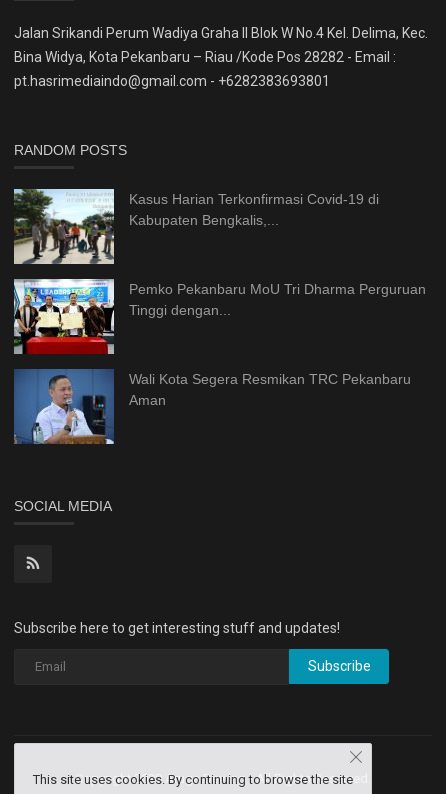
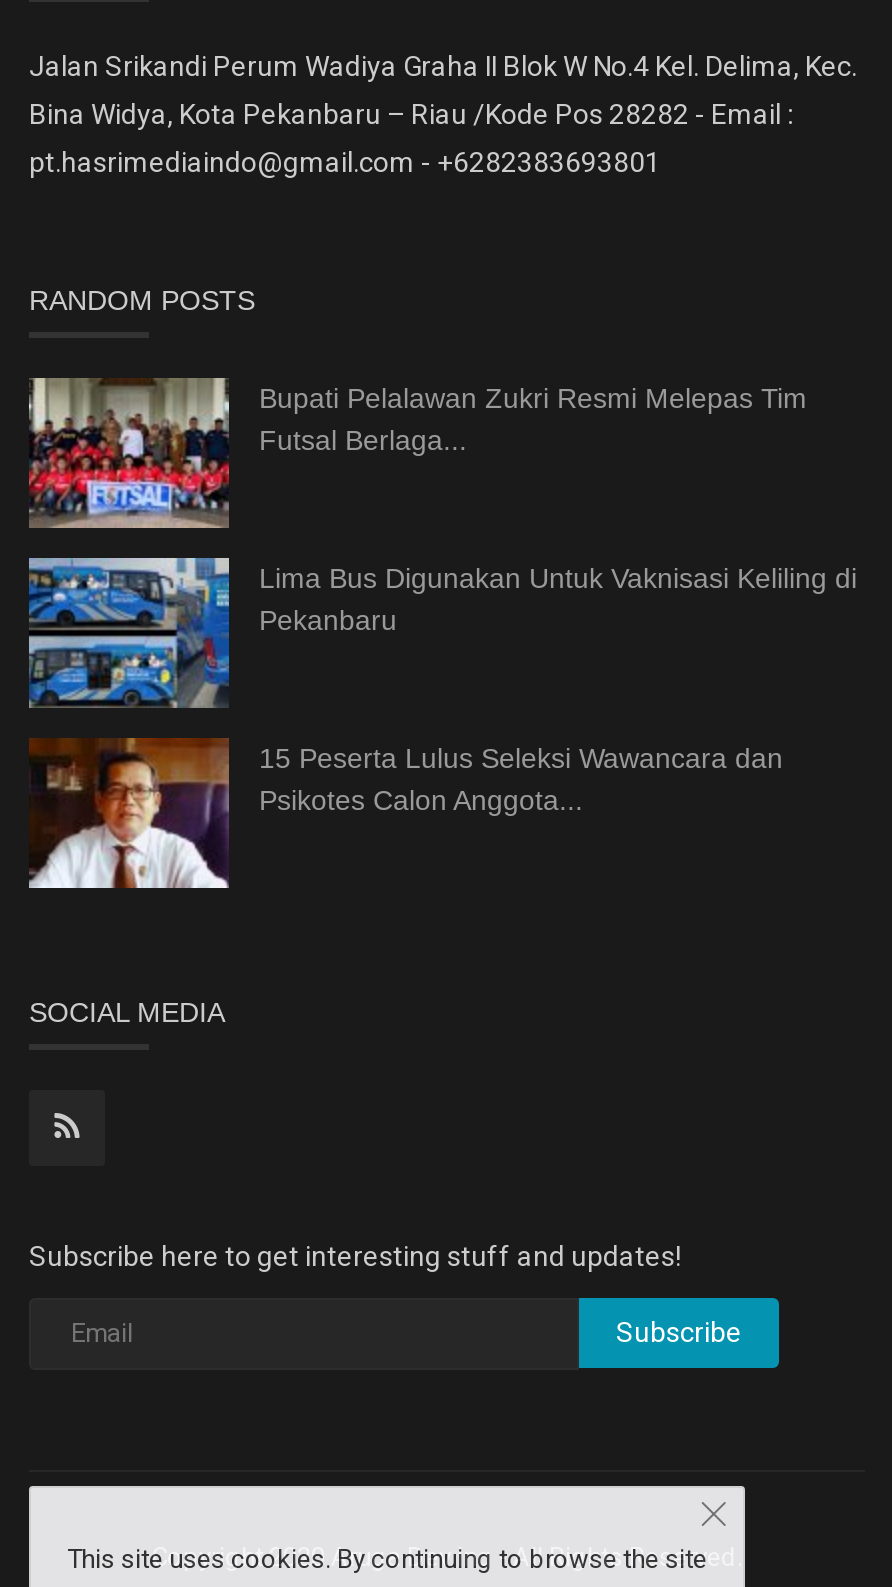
[13,188,379,264] [image] | Kasus Harian Terkonfirmasi Covid-19 di | Kabupaten Bengkalis,... -> [27,376,807,528] [image] | Bupati Pelalawan Zukri Resmi Melepas Tim | Futsal Berlaga...
[13,279,426,355] [image] | Pemko Pekanbaru MoU Tri Dharma Perguruan | Tinggi dengan... -> [27,556,857,710] [image] | Lima Bus Digunakan Untuk Vaknisasi Keliling di | Pekanbaru
[13,368,411,444] [image] | Wali Kota Segera Resmikan TRC Pekanbaru | Aman -> [29,736,783,890] [image] | 15 Peserta Lulus Seleksi Wawancara dan | Psikotes Calon Anggota...

